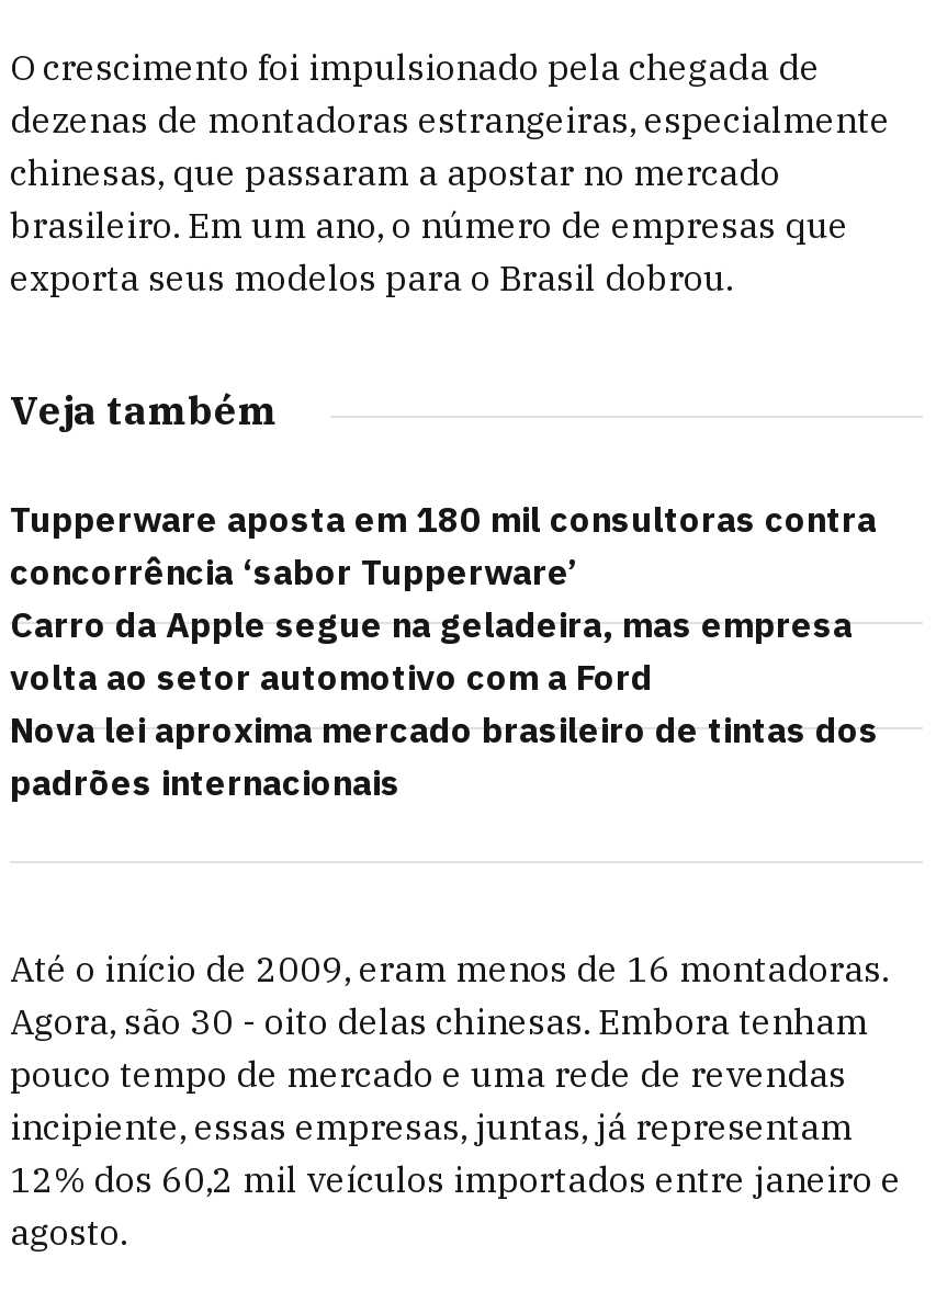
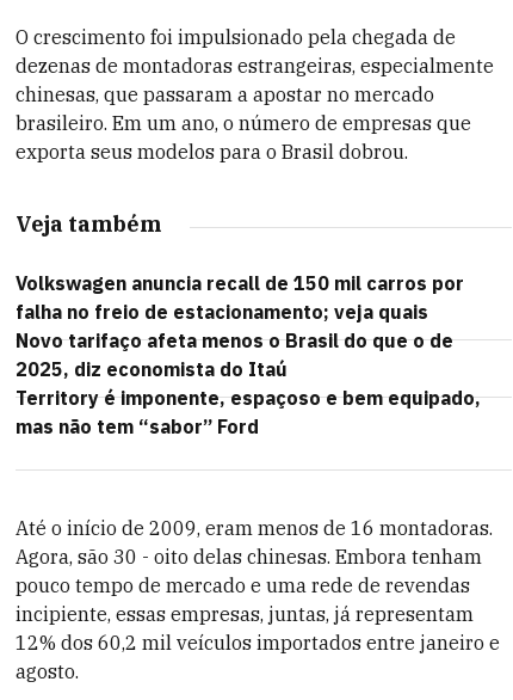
[10,497,879,804] Tupperware aposta em 180 mil consultoras contra | concorrência ‘sabor Tupperware’ | Carro da Apple segue na geladeira, mas empresa | volta ao setor automotivo com a Ford | Nova lei aproxima mercado brasileiro de tintas dos | padrões internacionais -> [16,271,481,438] Volkswagen anuncia recall de 150 mil carros por | falha no freio de estacionamento; veja quais | Novo tarifaço afeta menos o Brasil do que o de | 2025, diz economista do Itaú | Territory é imponente, espaçoso e bem equipado, | mas não tem “sabor” Ford

